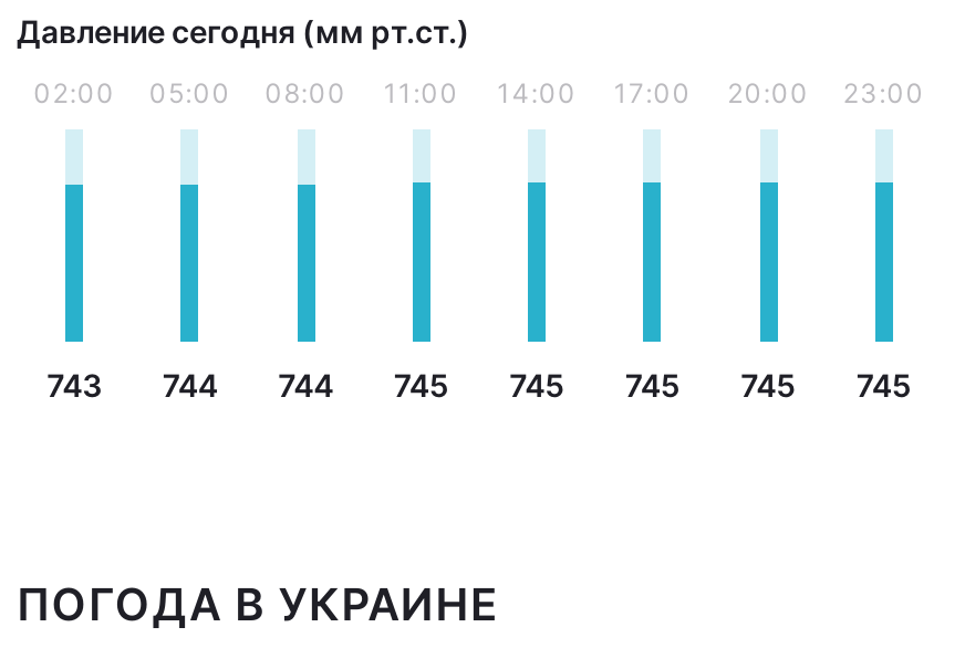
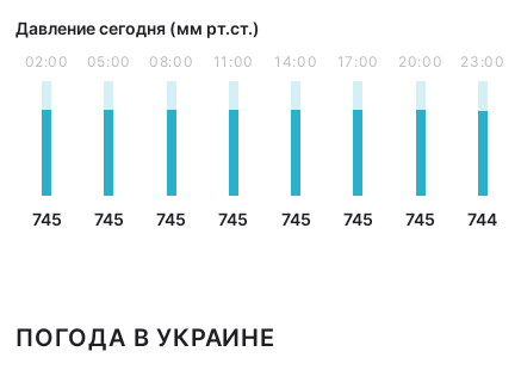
[47,366,102,404] 743 -> [32,209,62,229] 745
[162,366,218,404] 744 -> [94,209,124,229] 745
[278,366,333,404] 744 -> [156,209,186,229] 745
[856,366,912,404] 745 -> [468,209,498,229] 744

